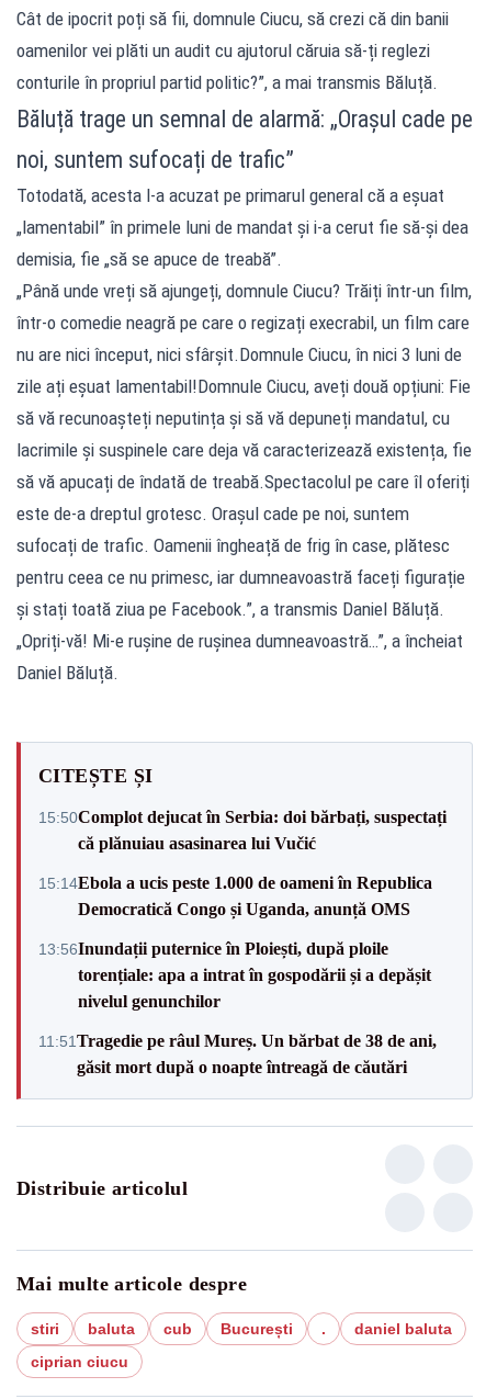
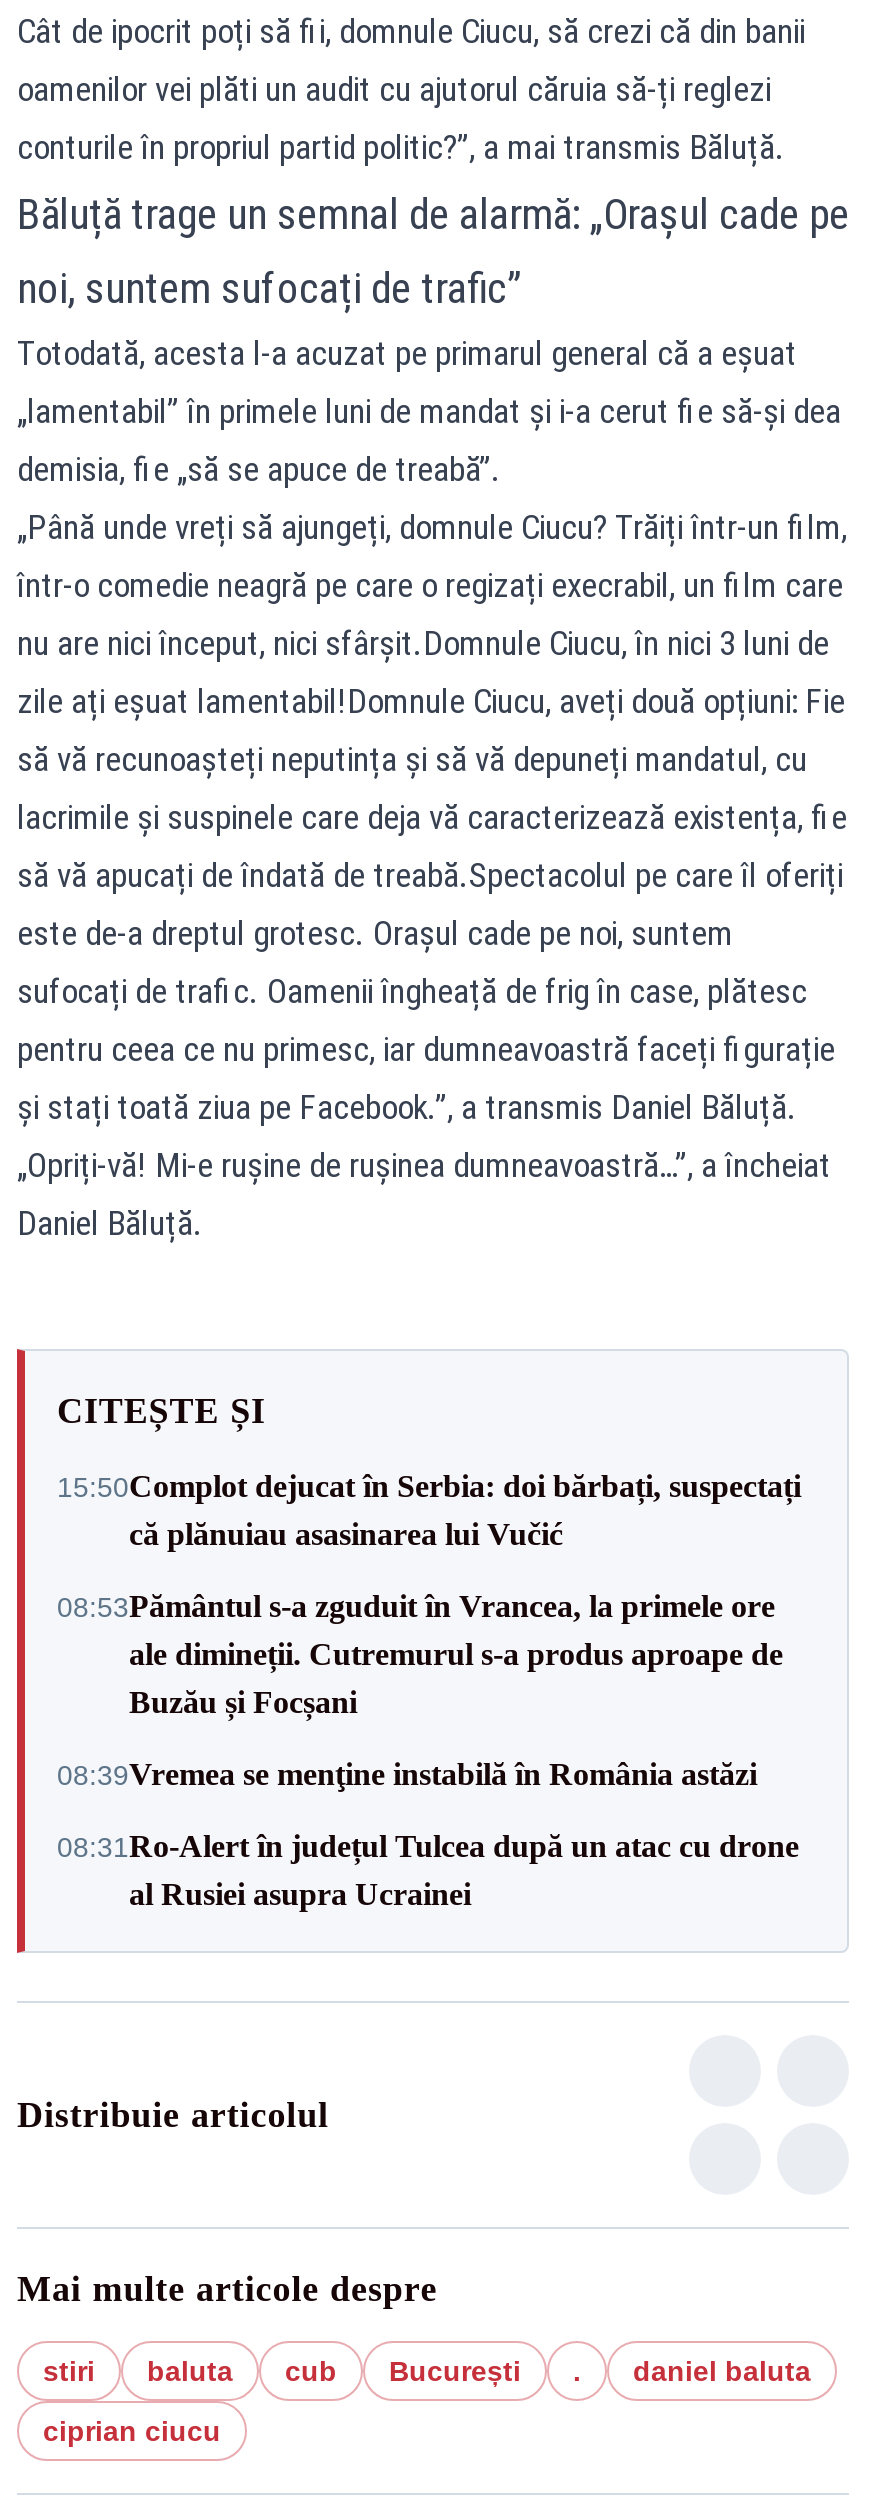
[38,873,432,918] 15:14Ebola a ucis peste 1.000 de oameni în Republica | Democratică Congo și Uganda, anunță OMS -> [57,1589,783,1719] 08:53Pământul s-a zguduit în Vrancea, la primele ore | ale dimineții. Cutremurul s-a produs aproape de | Buzău și Focșani
[38,939,431,1010] 13:56Inundații puternice în Ploiești, după ploile | torențiale: apa a intrat în gospodării și a depășit | nivelul genunchilor -> [57,1757,757,1791] 08:39Vremea se menţine instabilă în România astăzi
[38,1031,437,1076] 11:51Tragedie pe râul Mureș. Un bărbat de 38 de ani, | găsit mort după o noapte întreagă de căutări -> [57,1829,799,1911] 08:31Ro-Alert în județul Tulcea după un atac cu drone | al Rusiei asupra Ucrainei

